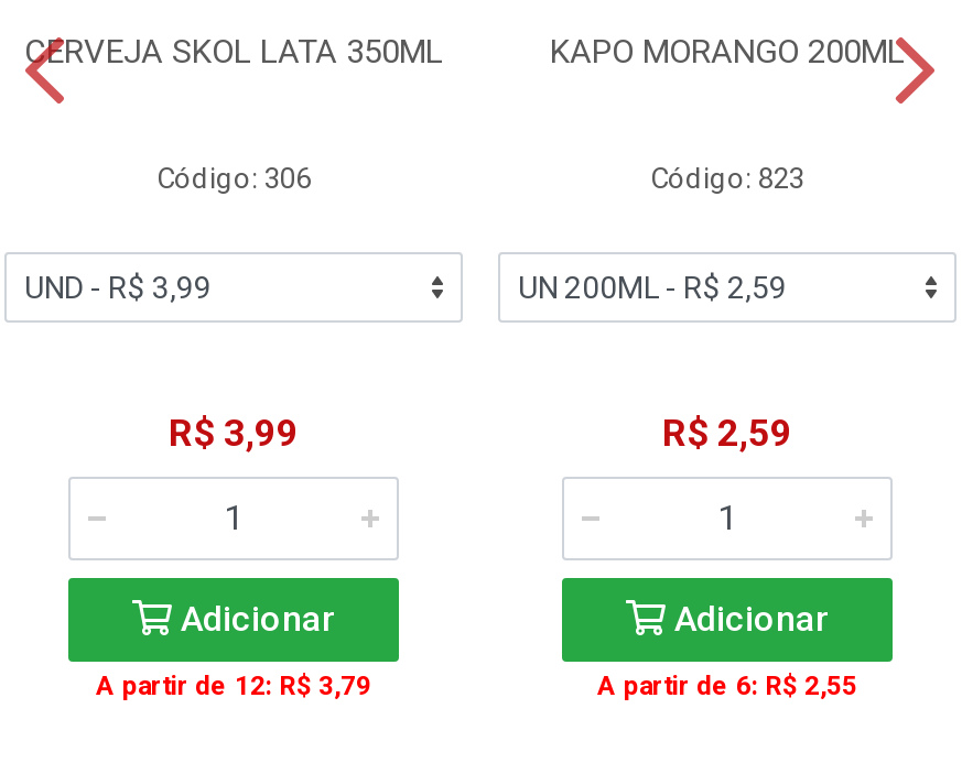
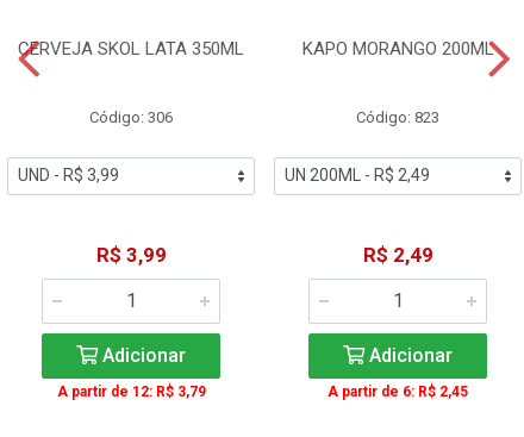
[662,412,792,456] R$ 2,59 -> [363,243,433,267] R$ 2,49
[597,672,857,702] A partir de 6: R$ 2,55 -> [327,383,468,400] A partir de 6: R$ 2,45

